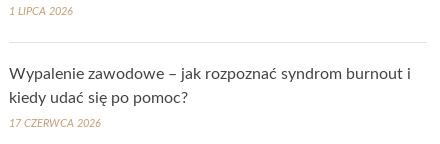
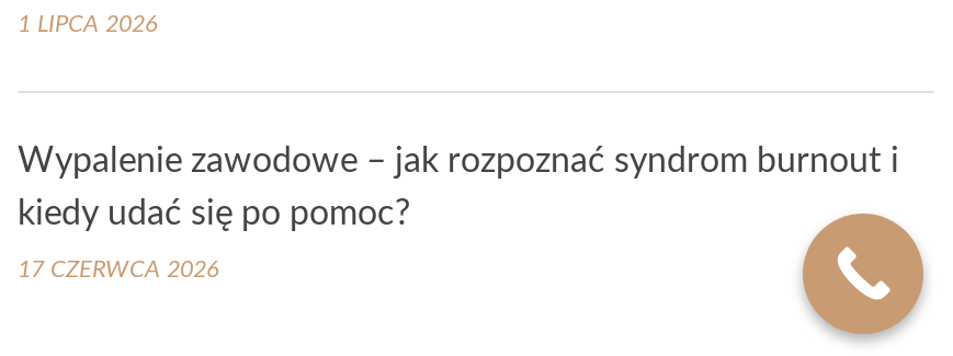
none -> [798,211,928,345] [image]

